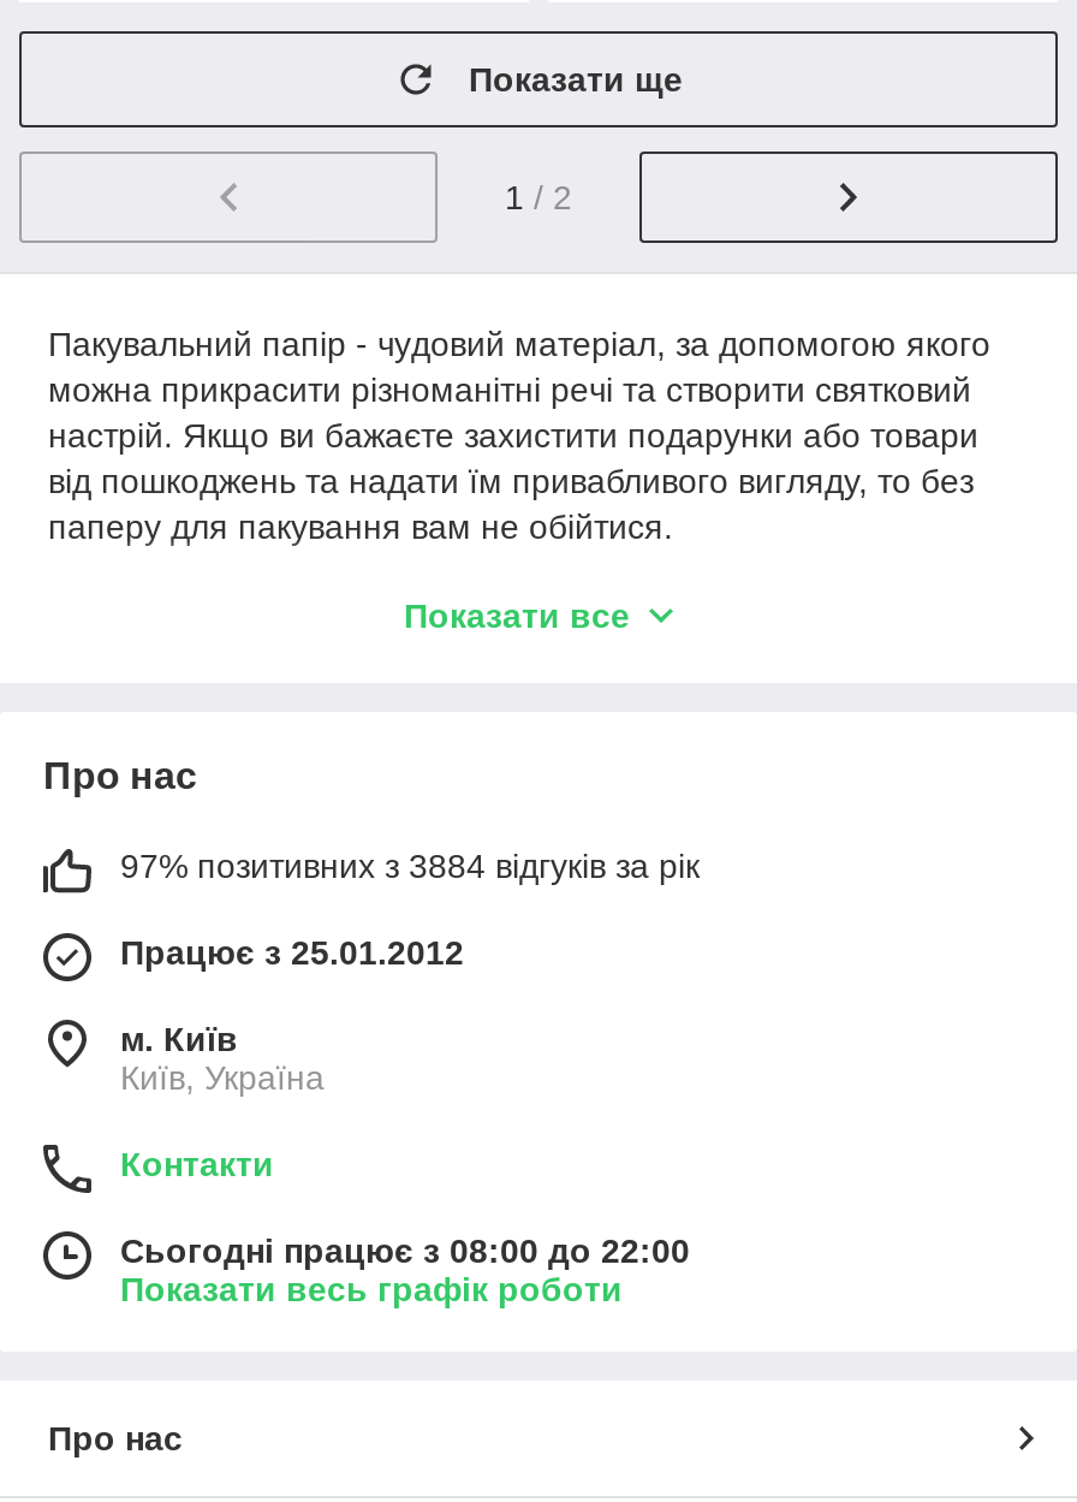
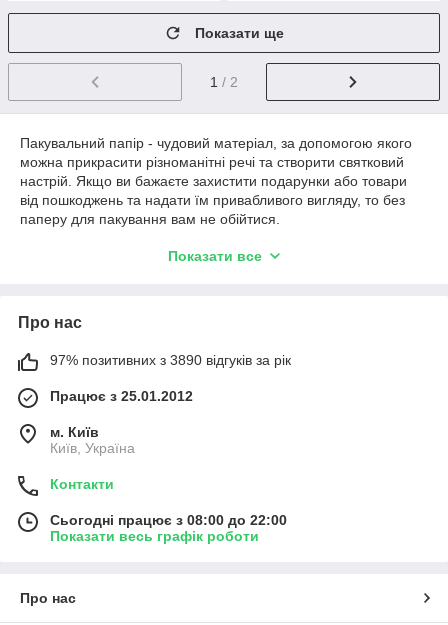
[120,847,700,885] 97% позитивних з 3884 відгуків за рік -> [50,352,291,368] 97% позитивних з 3890 відгуків за рік

